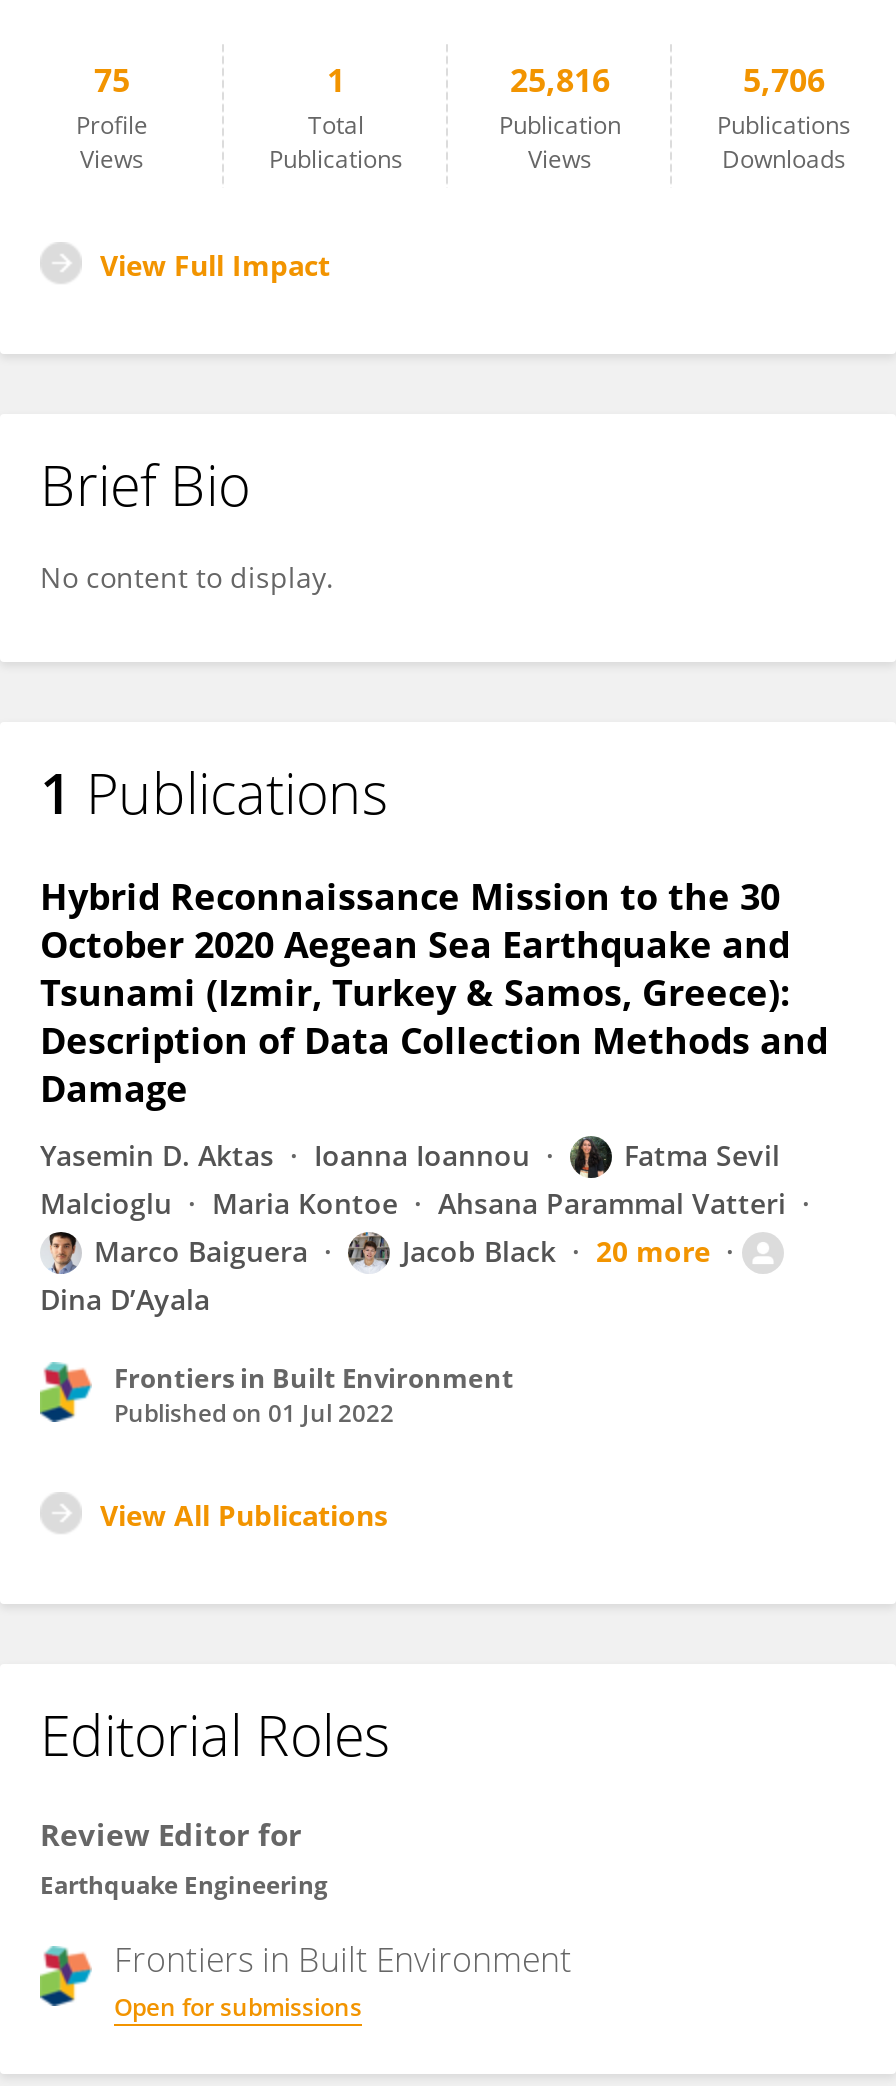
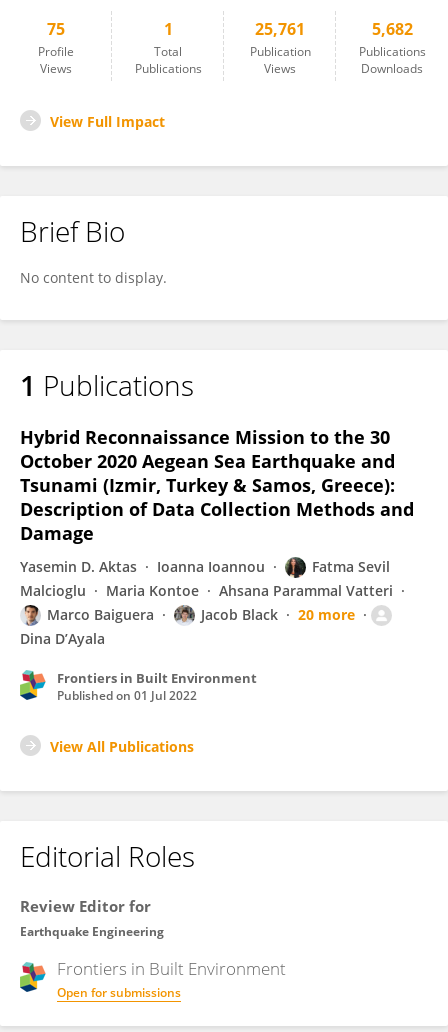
[510,58,610,102] 25,816 -> [255,18,305,40] 25,761
[743,58,825,102] 5,706 -> [371,18,412,40] 5,682

